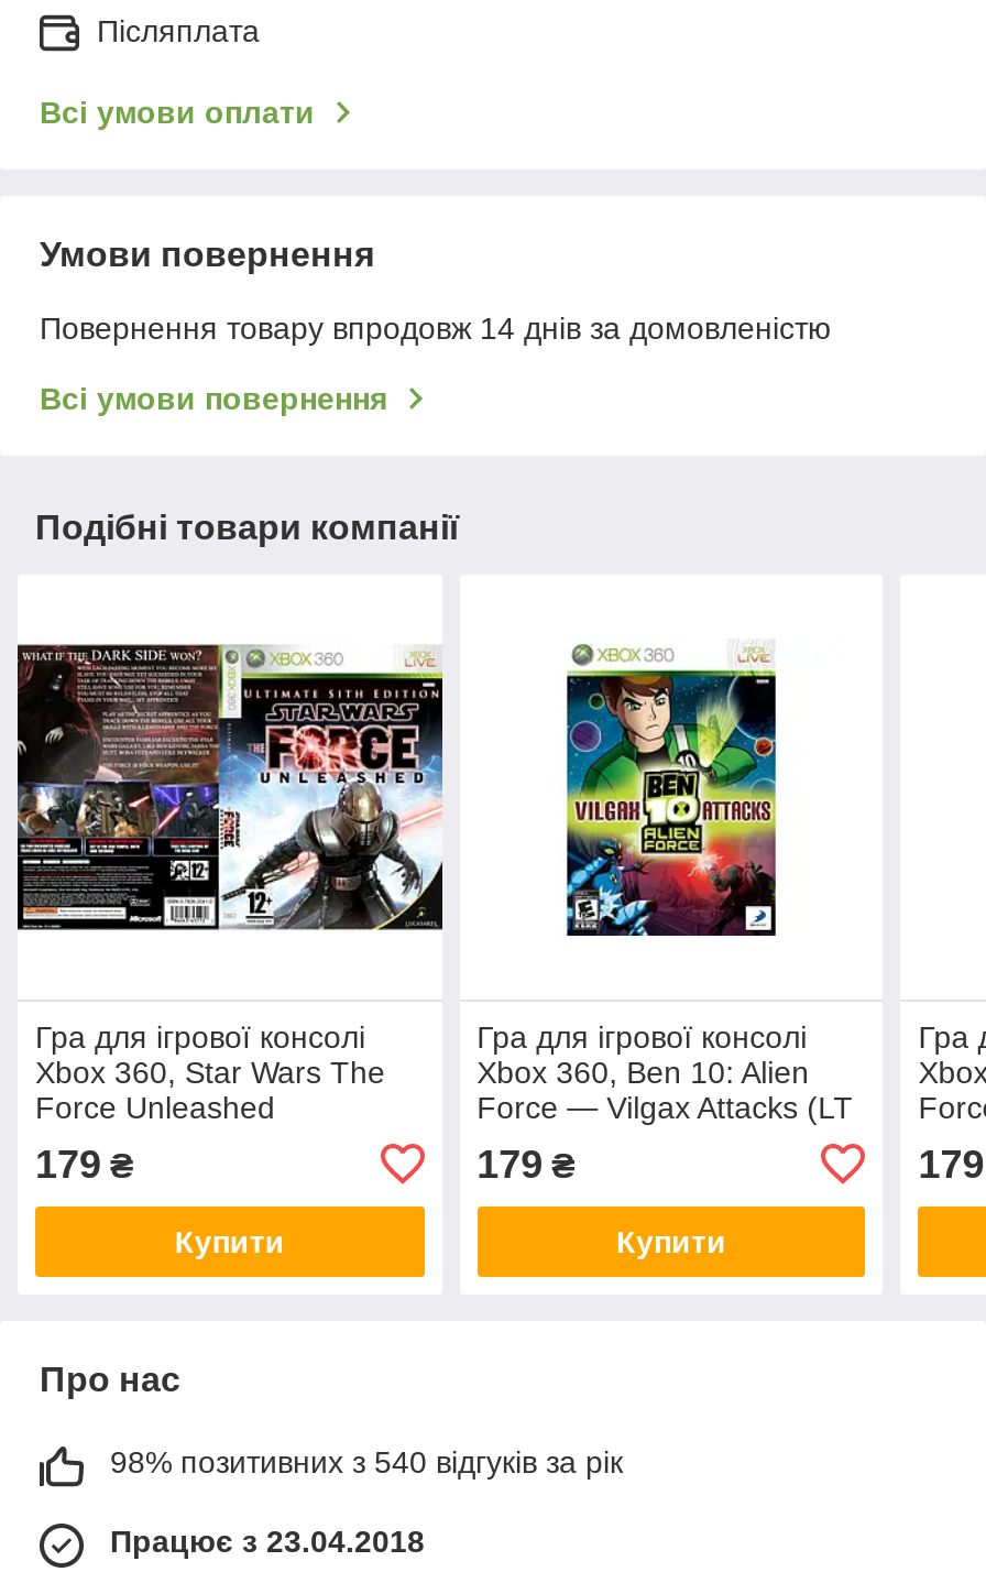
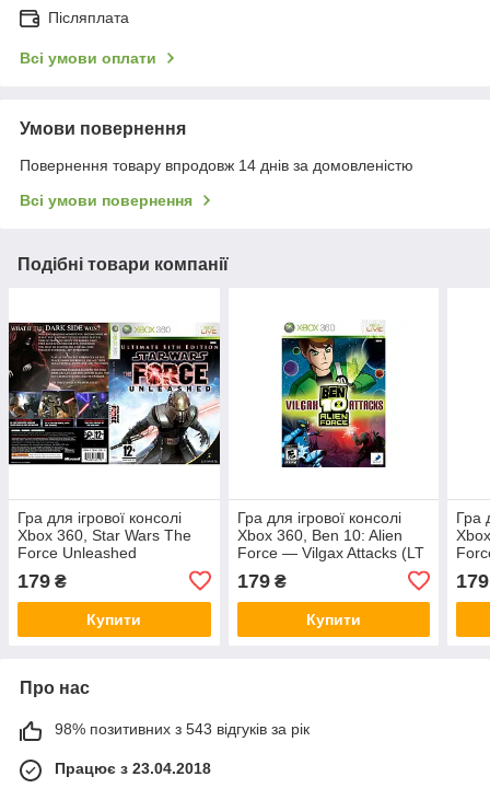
[110,1444,623,1479] 98% позитивних з 540 відгуків за рік -> [55,720,310,737] 98% позитивних з 543 відгуків за рік

